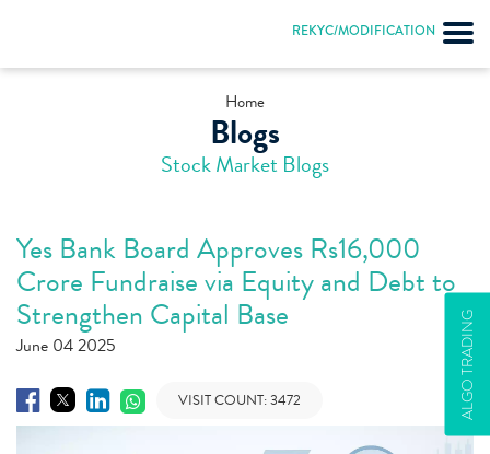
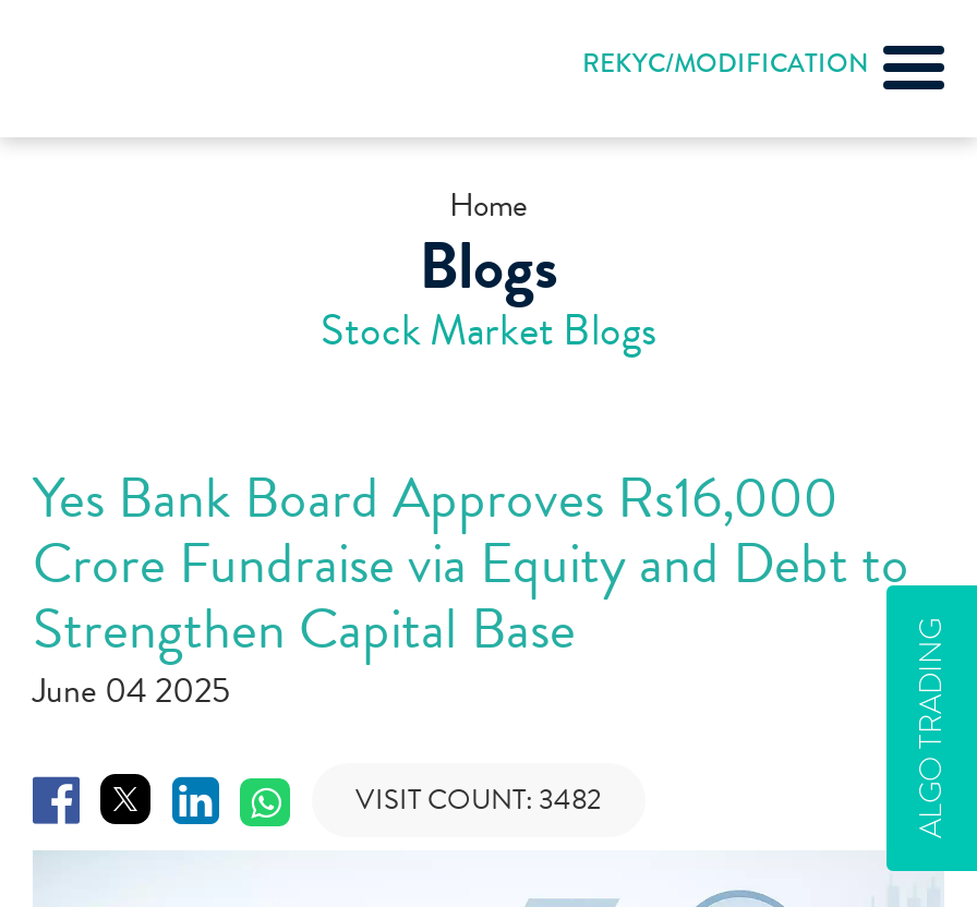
[178,389,301,411] VISIT COUNT: 3472 -> [355,778,602,822] VISIT COUNT: 3482

